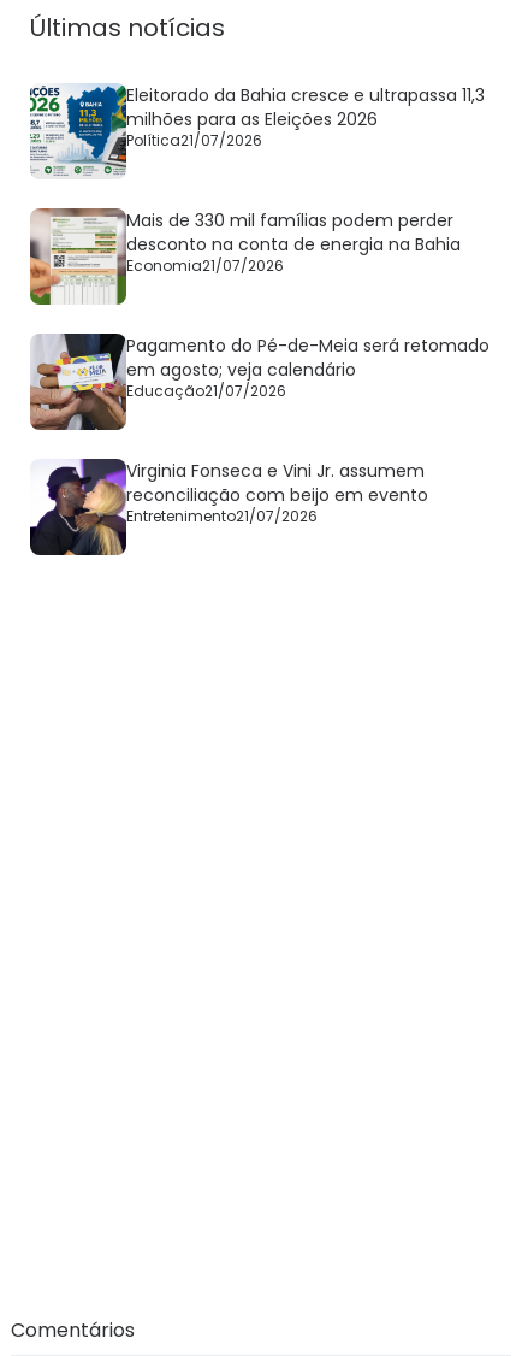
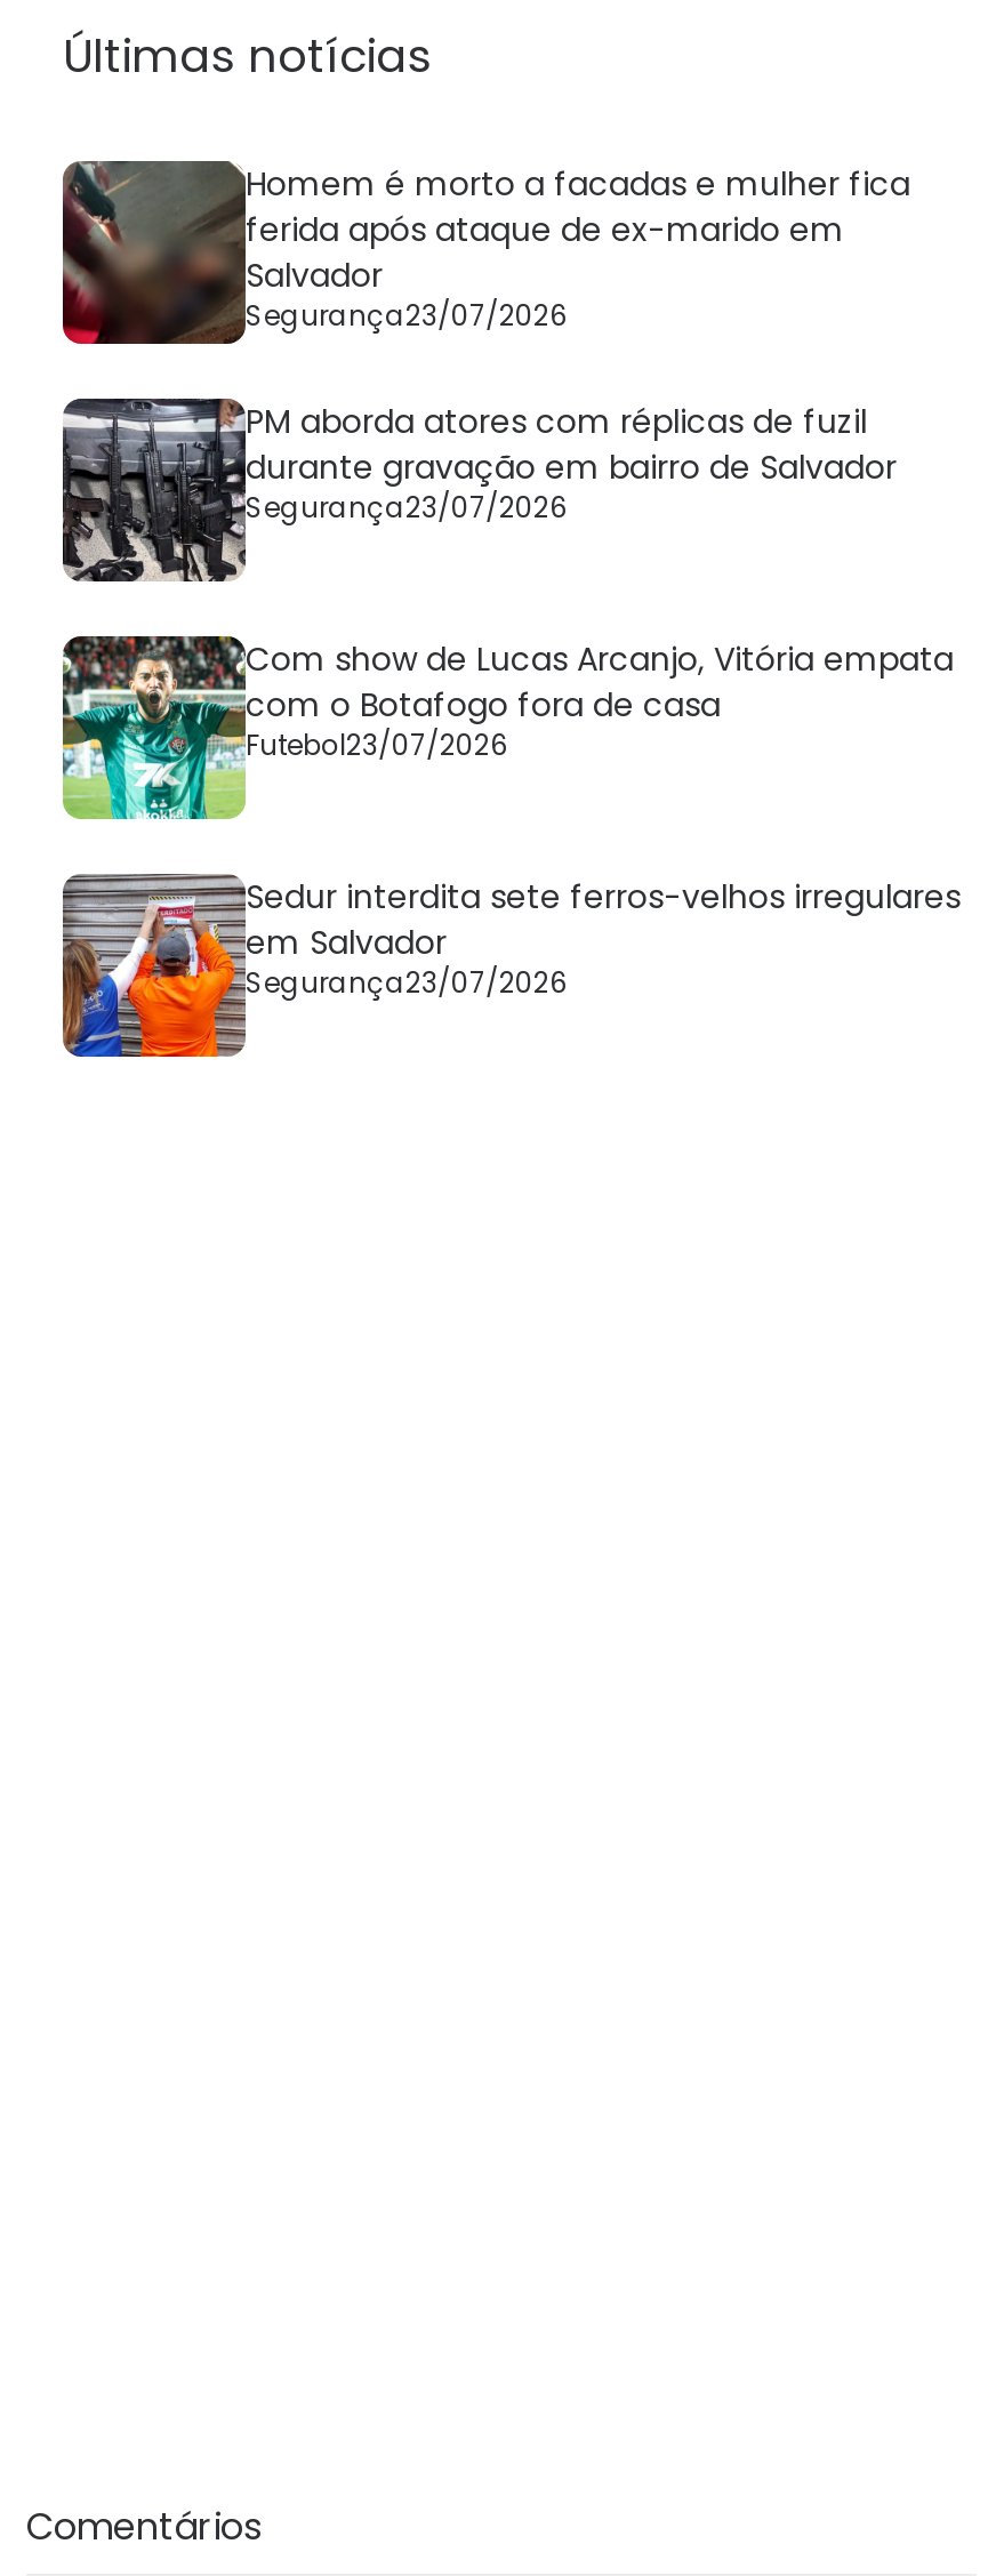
[29,83,485,179] [image] | Eleitorado da Bahia cresce e ultrapassa 11,3 | milhões para as Eleições 2026 | Política21/07/2026 -> [61,159,910,346] [image] | Homem é morto a facadas e mulher fica | ferida após ataque de ex-marido em | Salvador | Segurança23/07/2026
[29,207,461,306] [image] | Mais de 330 mil famílias podem perder | desconto na conta de energia na Bahia | Economia21/07/2026 -> [61,396,897,584] [image] | PM aborda atores com réplicas de fuzil | durante gravação em bairro de Salvador | Segurança23/07/2026
[30,334,490,431] [image] | Pagamento do Pé-de-Meia será retomado | em agosto; veja calendário | Educação21/07/2026 -> [61,634,954,821] [image] | Com show de Lucas Arcanjo, Vitória empata | com o Botafogo fora de casa | Futebol23/07/2026
[29,458,428,556] [image] | Virginia Fonseca e Vini Jr. assumem | reconciliação com beijo em evento | Entretenimento21/07/2026 -> [61,872,961,1059] [image] | Sedur interdita sete ferros-velhos irregulares | em Salvador | Segurança23/07/2026

